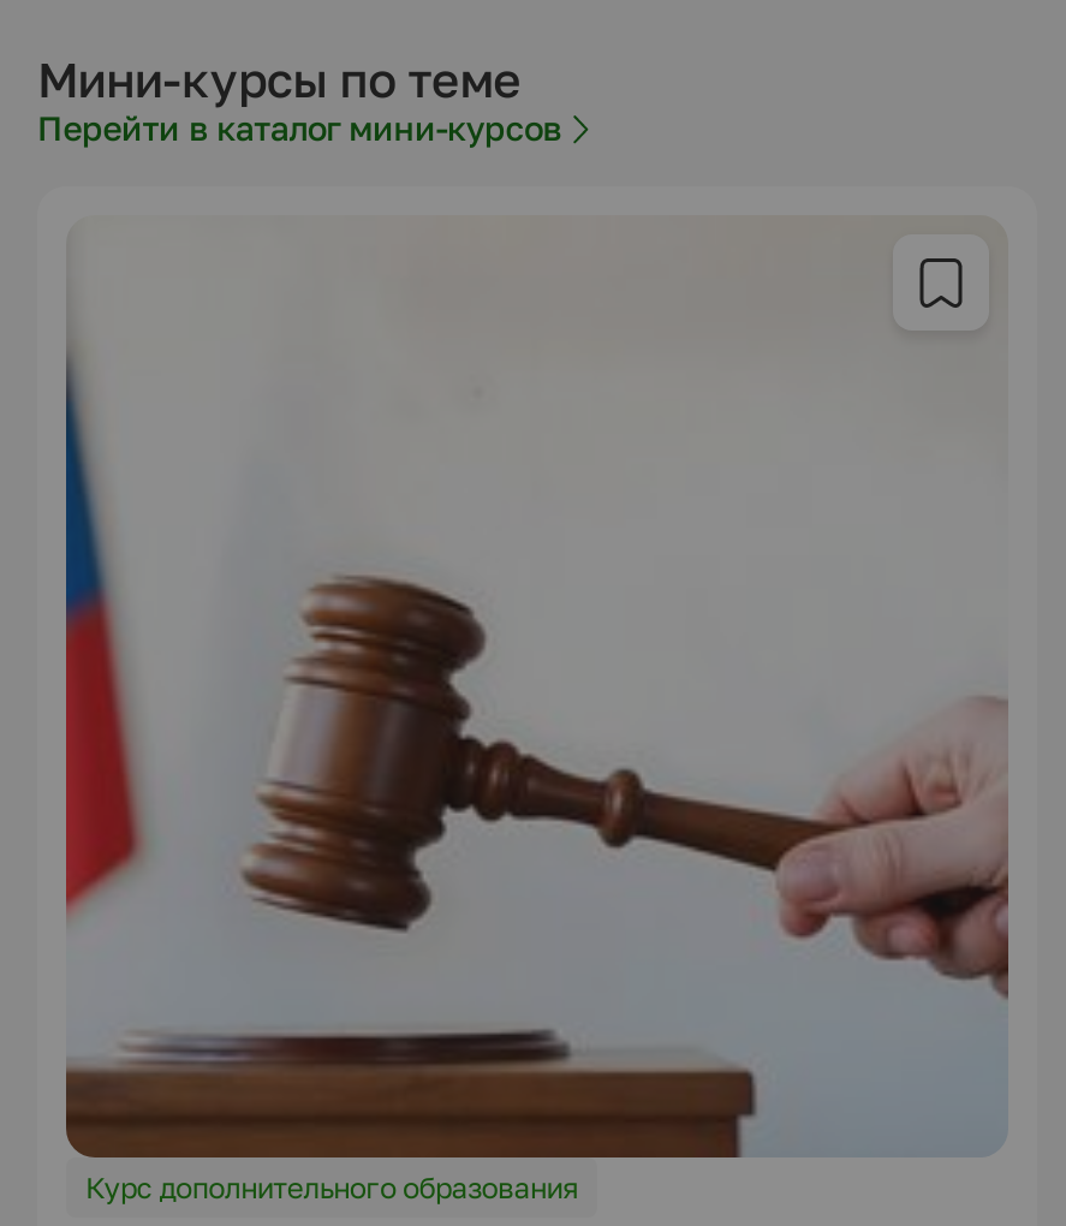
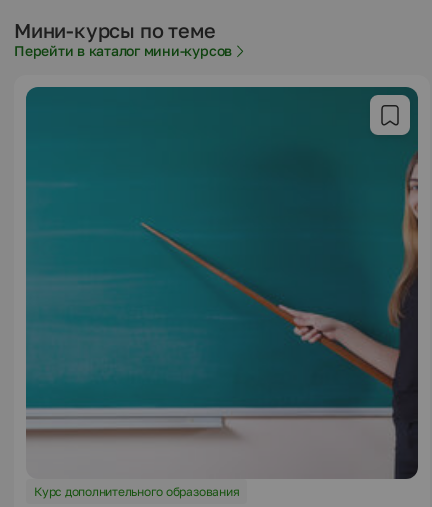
[64,215,1011,1160] [image] -> [25,86,419,480] [image]

